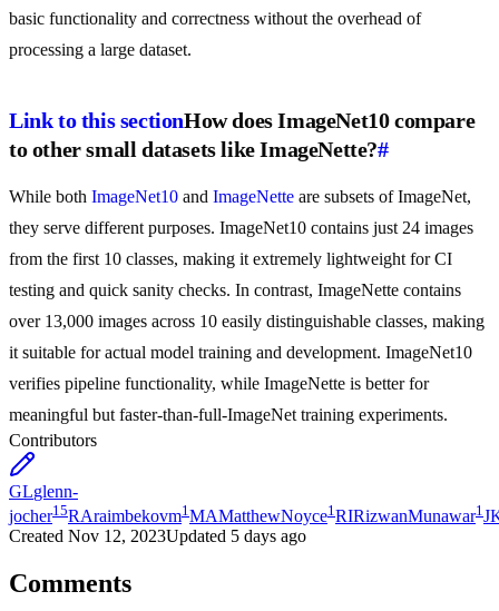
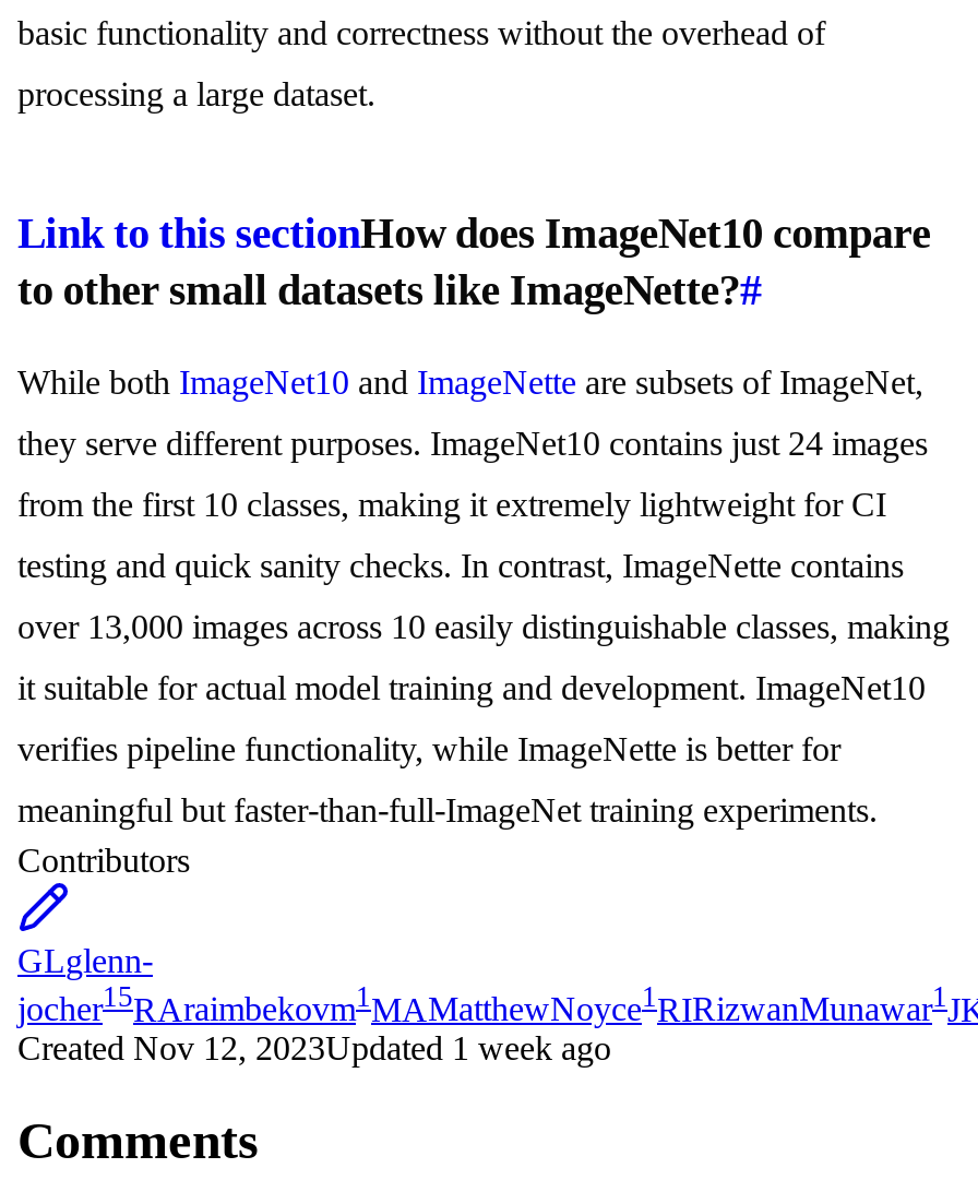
[9,527,306,546] Created Nov 12, 2023Updated 5 days ago -> [17,1030,611,1067] Created Nov 12, 2023Updated 1 week ago

